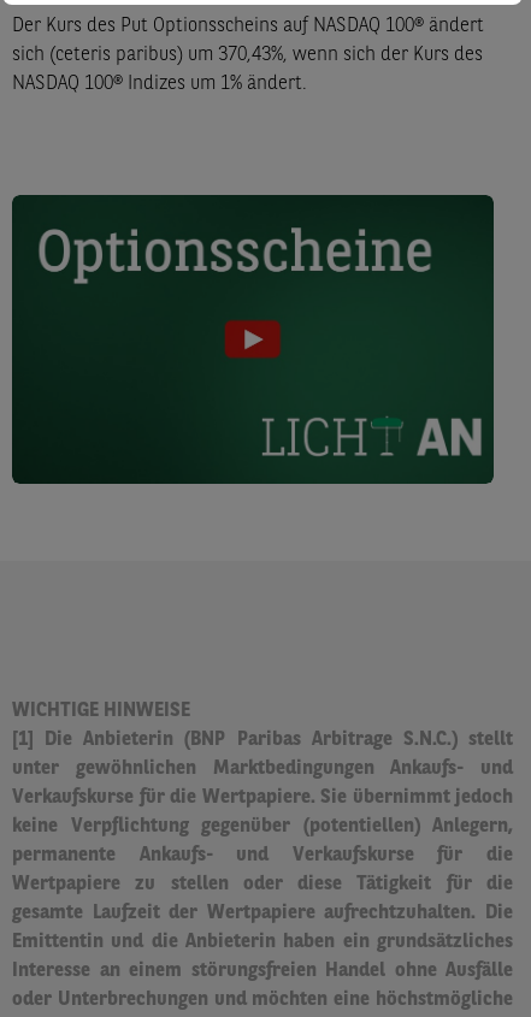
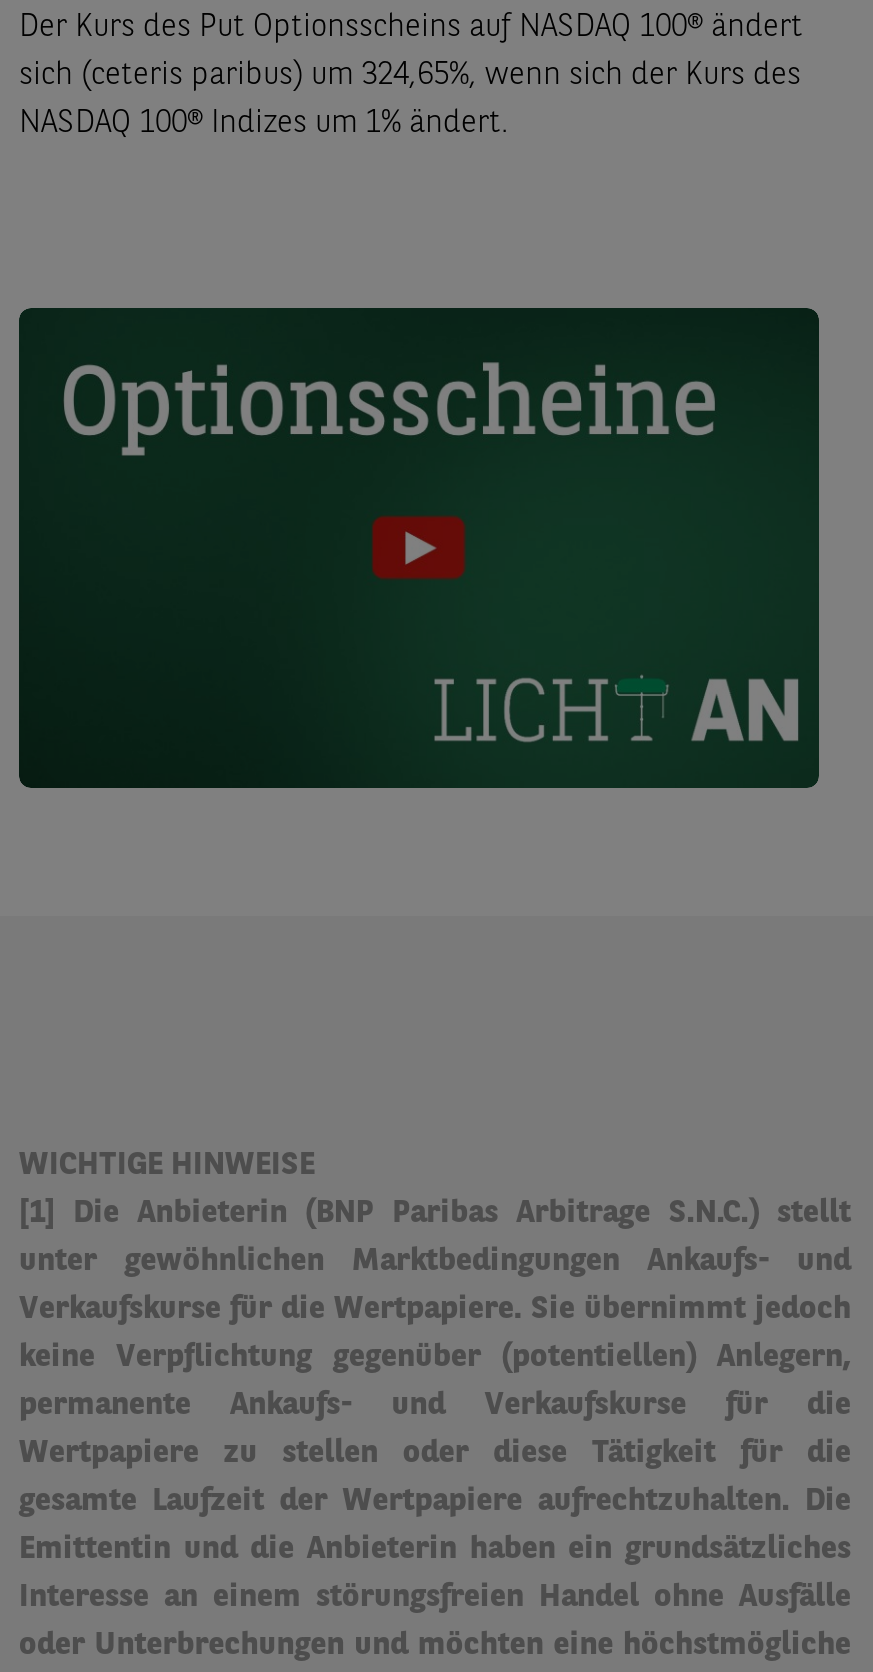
[12,45,483,65] sich (ceteris paribus) um 370,43%, wenn sich der Kurs des -> [19,59,801,91] sich (ceteris paribus) um 324,65%, wenn sich der Kurs des

